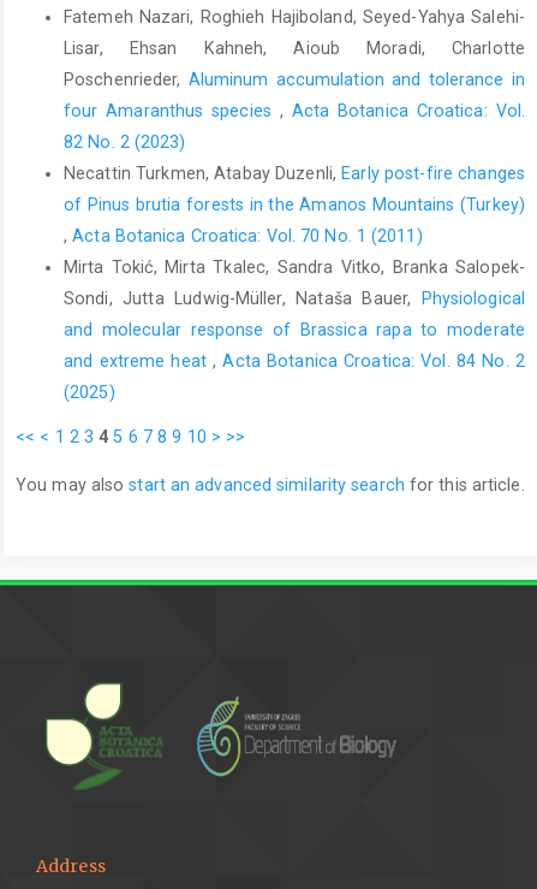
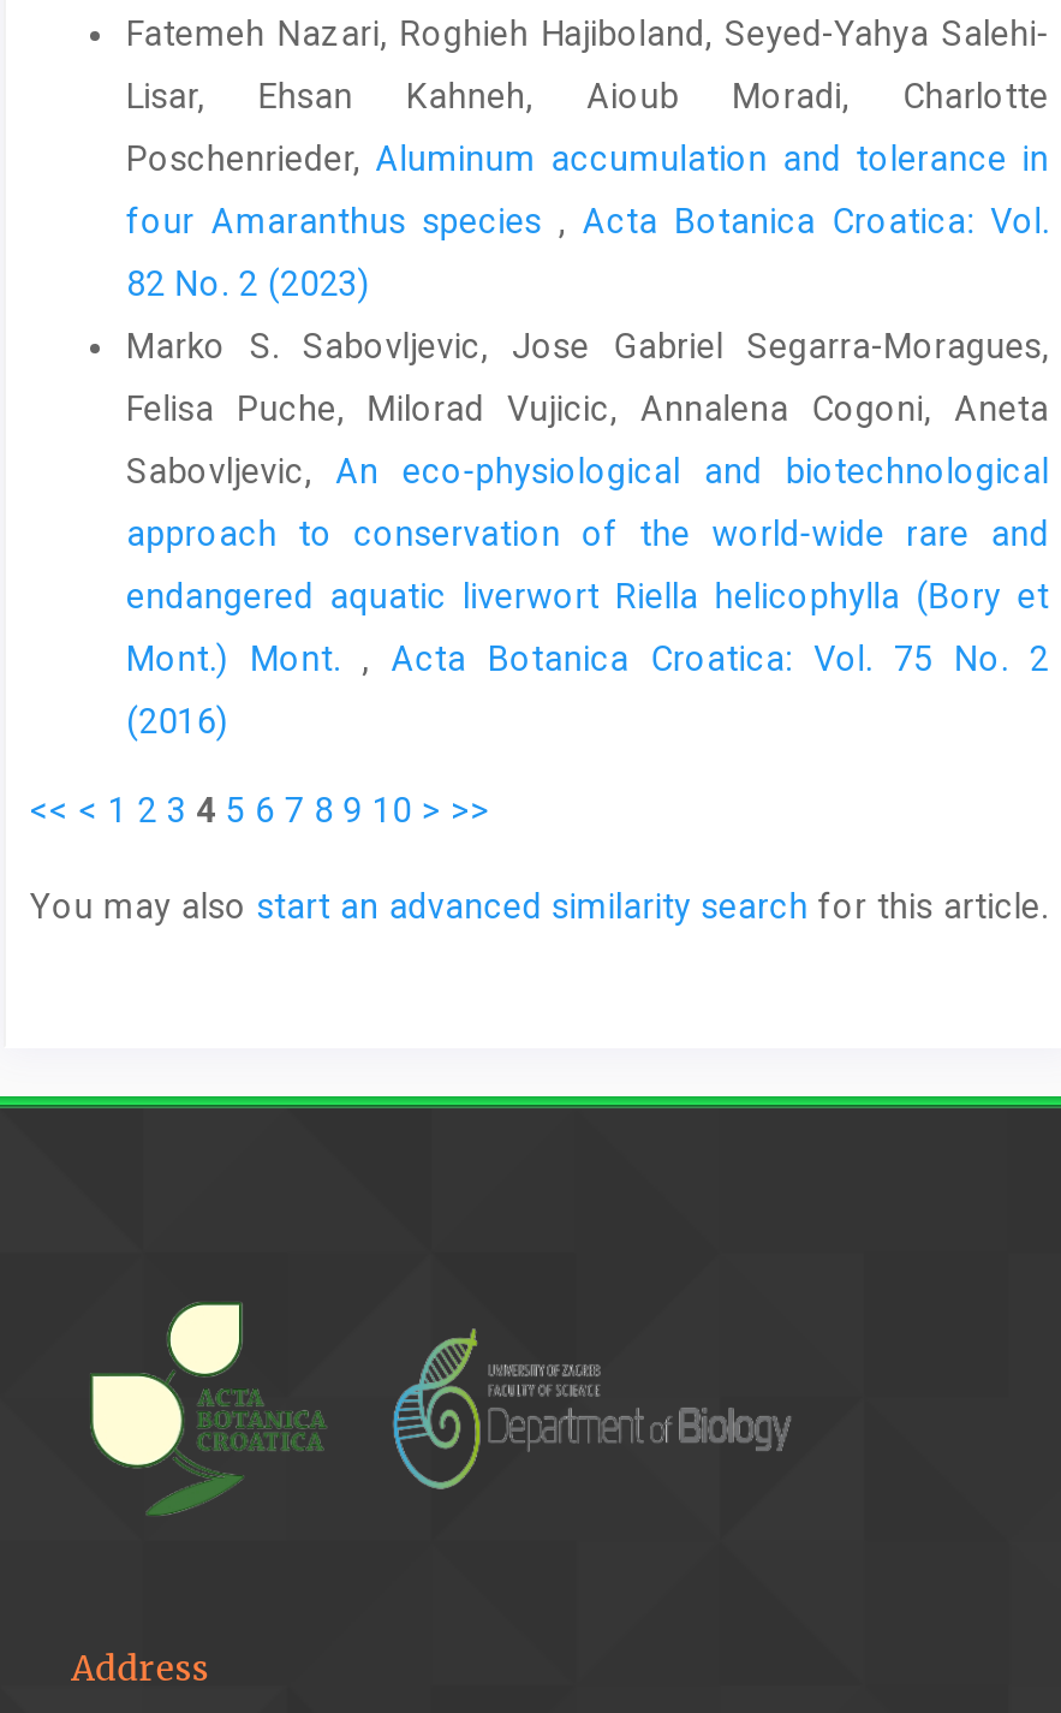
[64,163,525,401] Necattin Turkmen, Atabay Duzenli, Early post-fire changes | of Pinus brutia forests in the Amanos Mountains (Turkey) | , Acta Botanica Croatica: Vol. 70 No. 1 (2011) | Mirta Tokić, Mirta Tkalec, Sandra Vitko, Branka Salopek- | Sondi, Jutta Ludwig-Müller, Nataša Bauer, Physiological | and molecular response of Brassica rapa to moderate | and extreme heat, Acta Botanica Croatica: Vol. 84 No. 2 | (2025) -> [126,326,1049,740] Marko S. Sabovljevic, Jose Gabriel Segarra-Moragues, | Felisa Puche, Milorad Vujicic, Annalena Cogoni, Aneta | Sabovljevic, An eco-physiological and biotechnological | approach to conservation of the world-wide rare and | endangered aquatic liverwort Riella helicophylla (Bory et | Mont.) Mont., Acta Botanica Croatica: Vol. 75 No. 2 | (2016)

